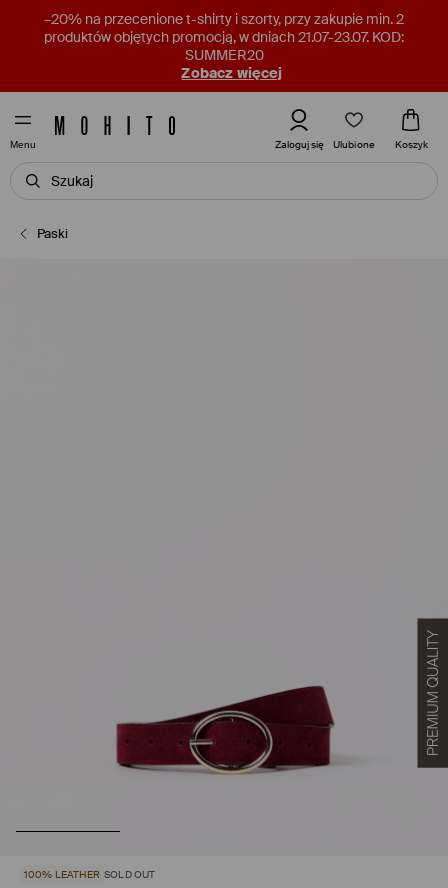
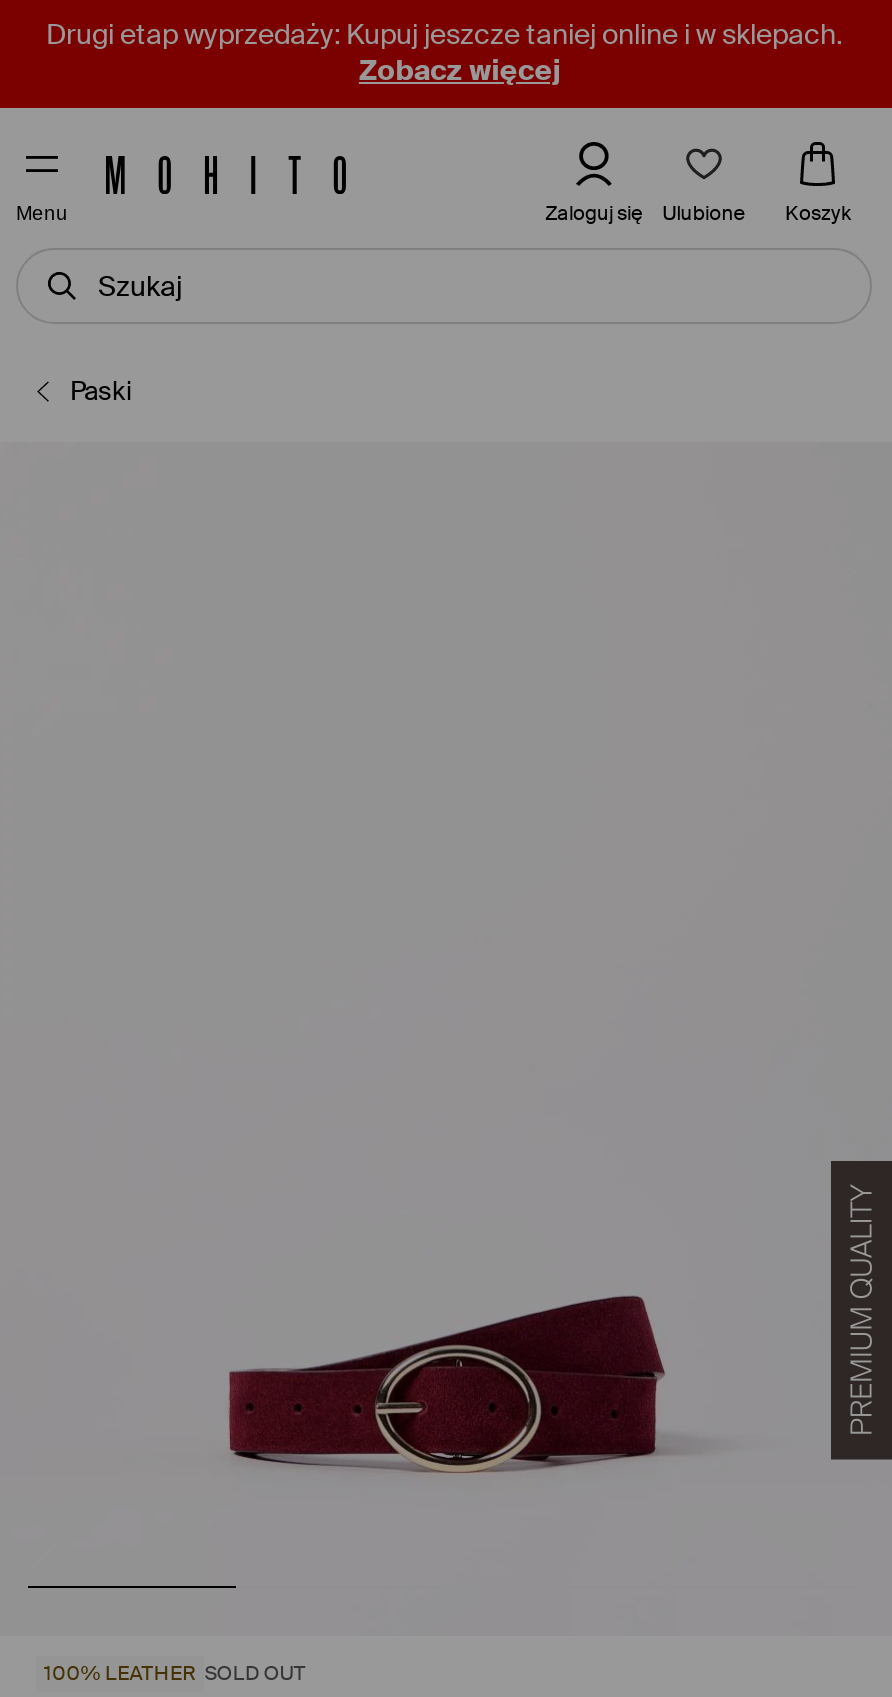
[44,10,404,64] –20% na przecenione t-shirty i szorty, przy zakupie min. 2 | produktów objętych promocją, w dniach 21.07-23.07. KOD: | SUMMER20 -> [46,16,842,52] Drugi etap wyprzedaży: Kupuj jeszcze taniej online i w sklepach.

